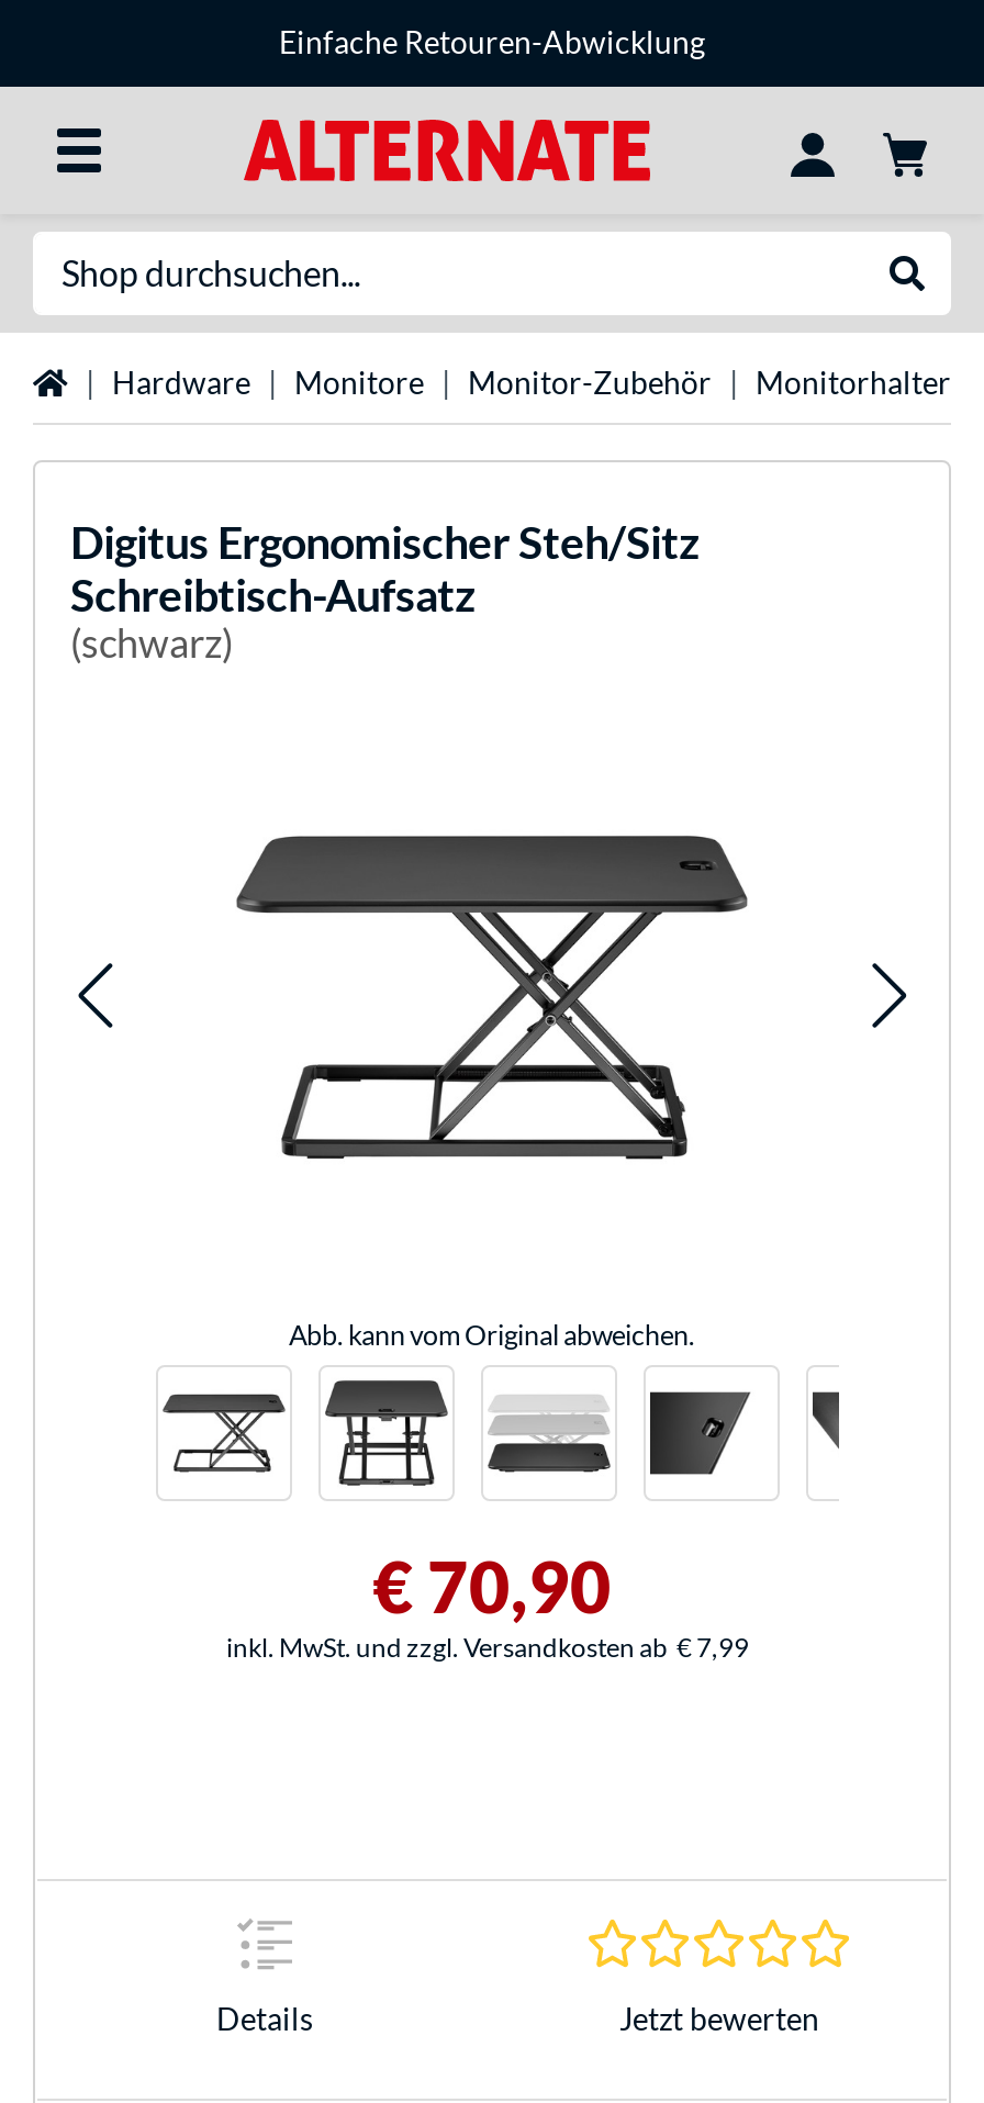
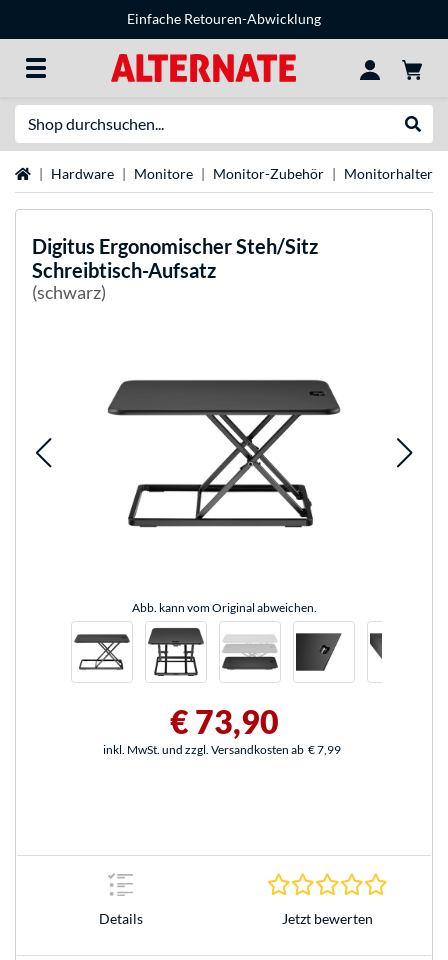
[372,1543,612,1629] € 70,90 -> [169,702,278,741] € 73,90

